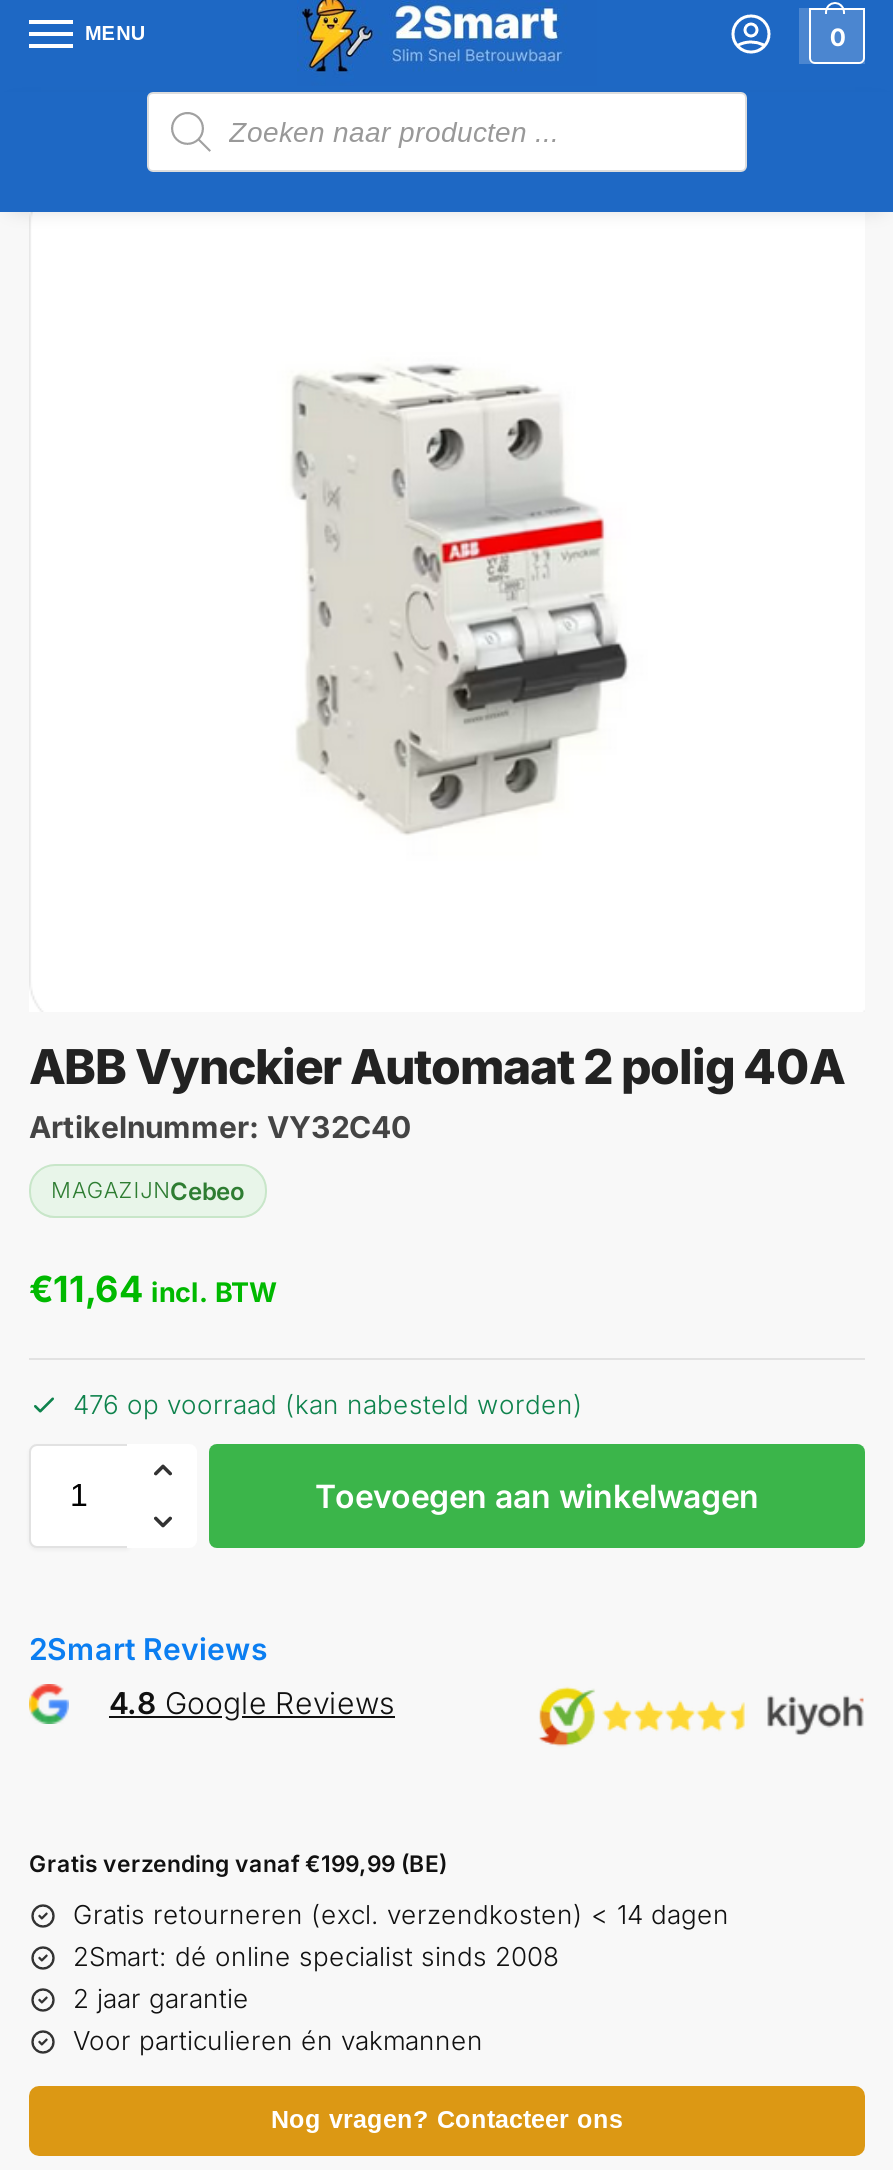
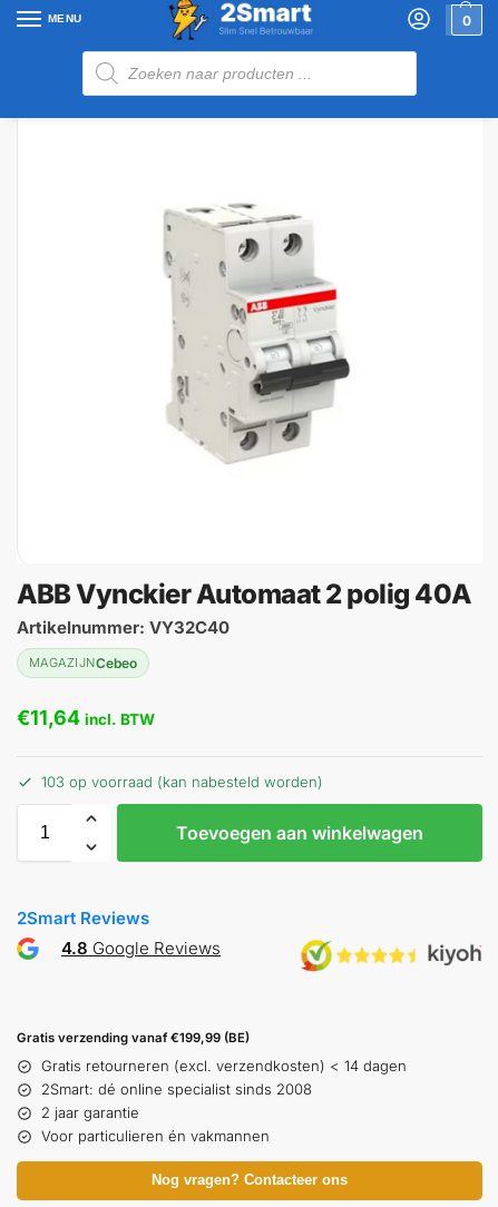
[73,1388,583,1420] 476 op voorraad (kan nabesteld worden) -> [41,773,323,790] 103 op voorraad (kan nabesteld worden)

